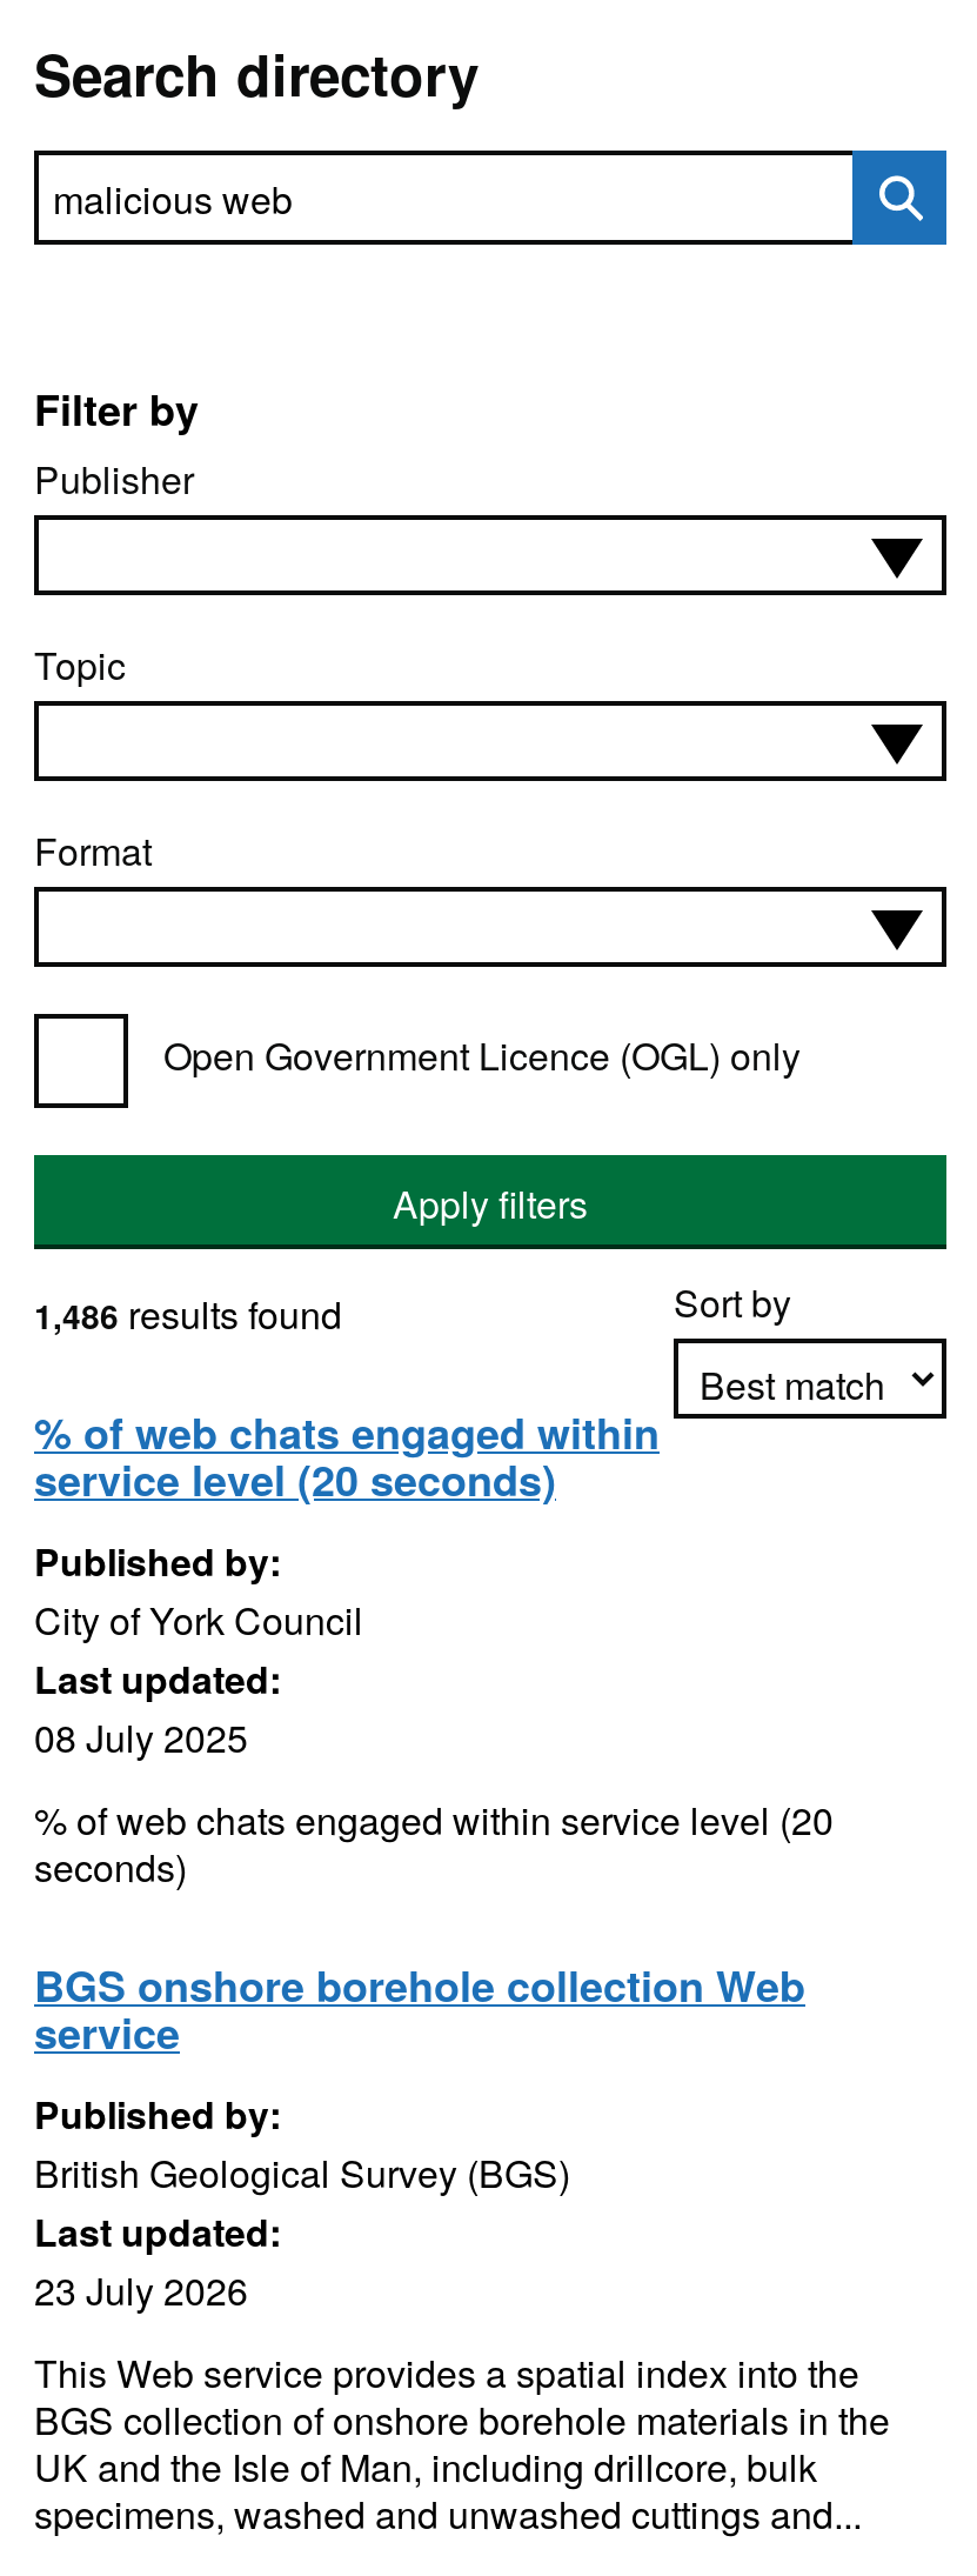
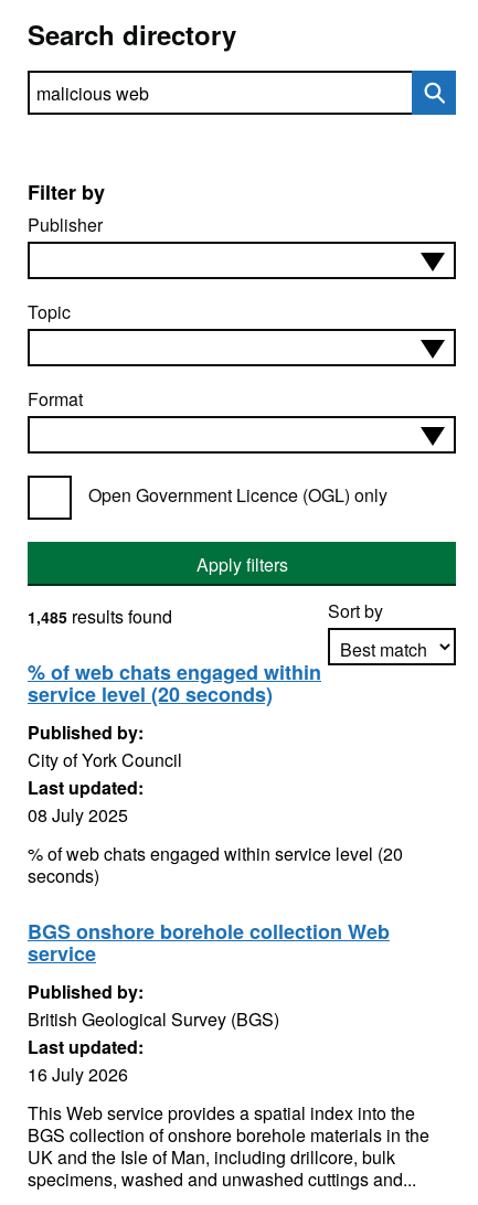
[34,1287,342,1341] 1,486 results found -> [28,604,172,629] 1,485 results found
[34,2263,248,2317] 23 July 2026 -> [28,1062,128,1087] 16 July 2026

